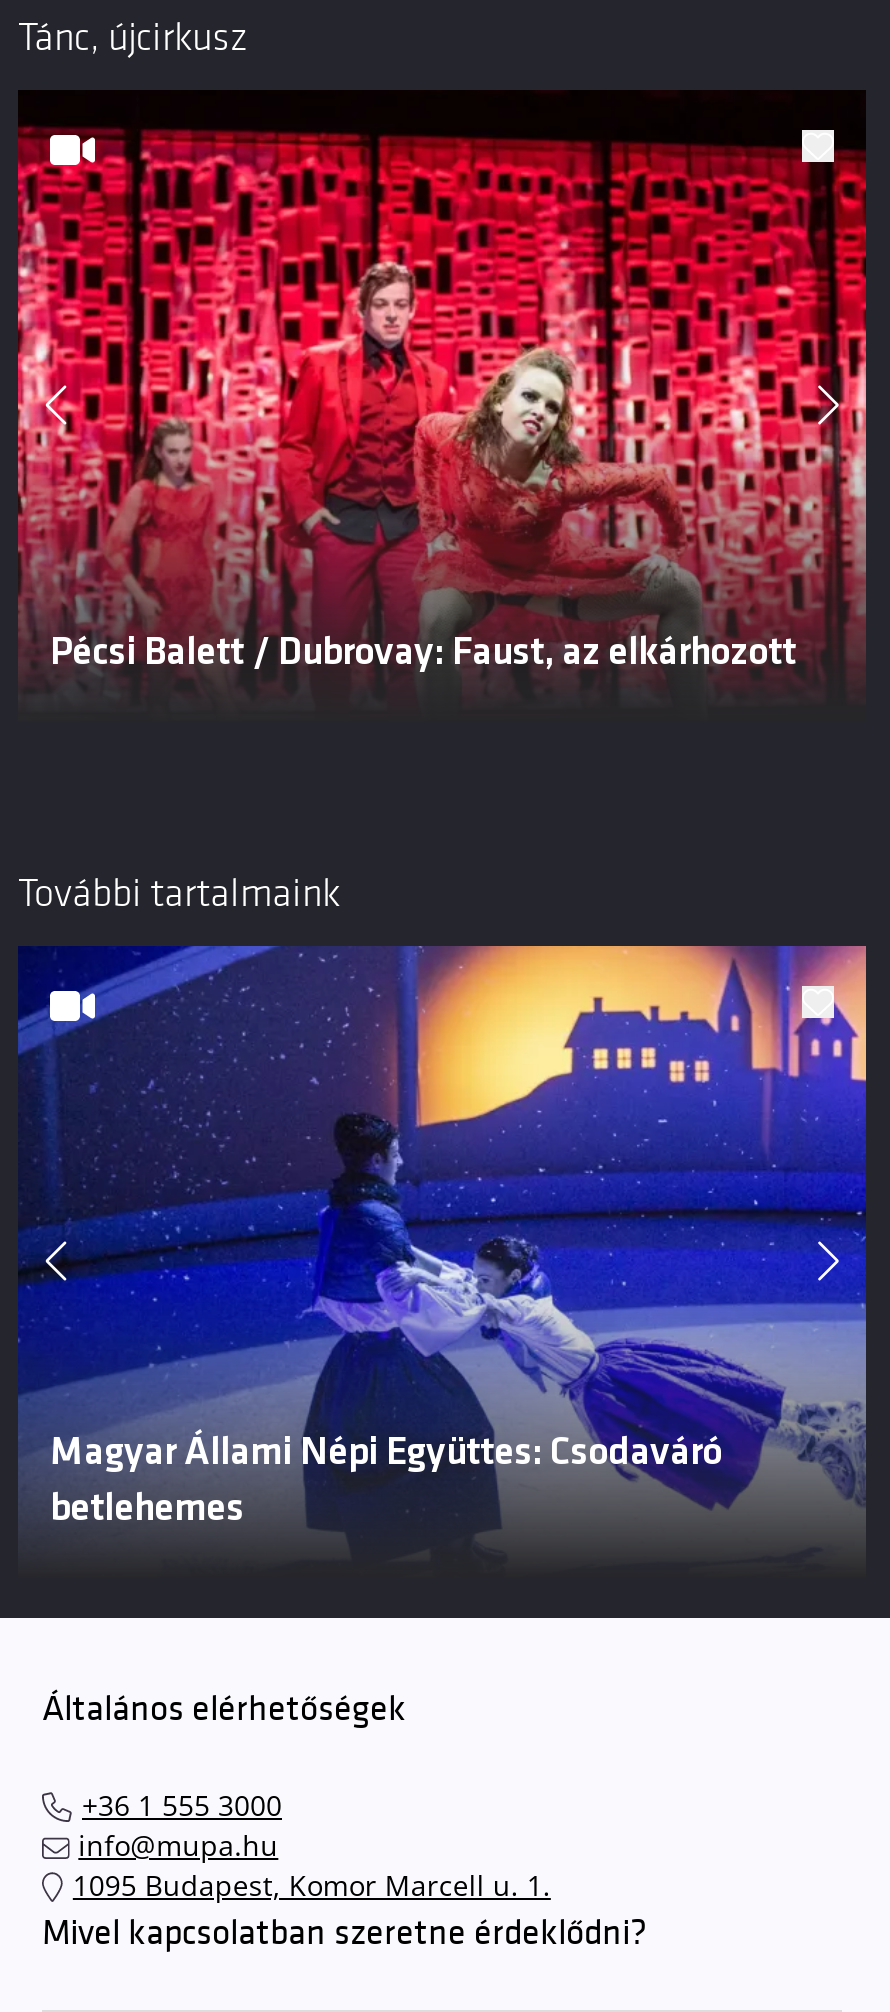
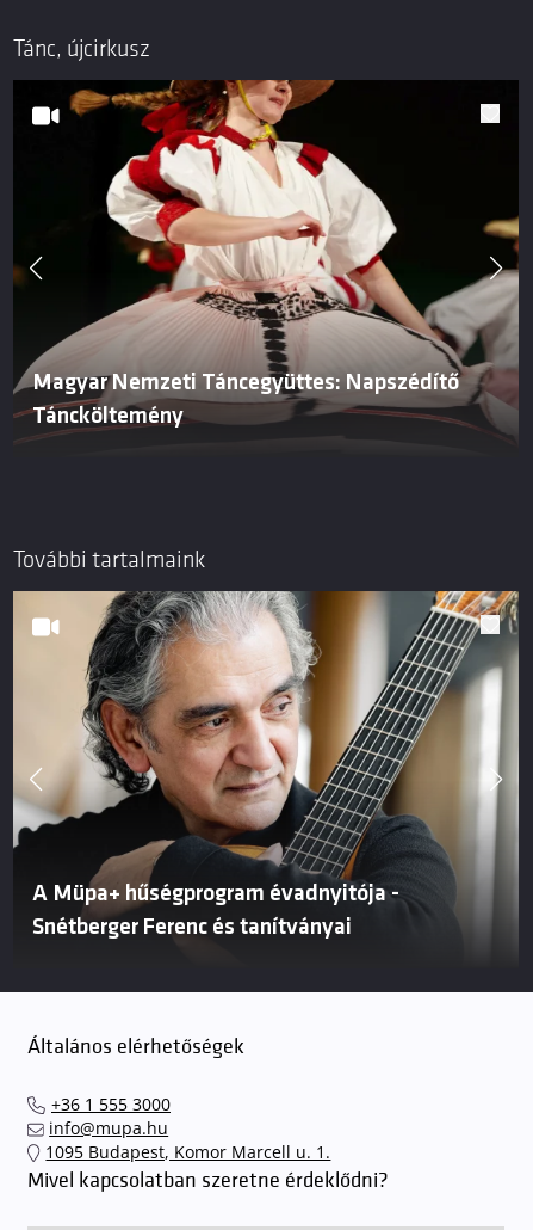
[16,90,868,676] [image] | Pécsi Balett / Dubrovay: Faust, az elkárhozott -> [13,79,519,429] [image] | Magyar Nemzeti Táncegyüttes: Napszédítő | Táncköltemény
[18,944,868,1540] [image] | Magyar Állami Népi Együttes: Csodaváró | betlehemes -> [12,590,520,945] [image] | A Müpa+ hűségprogram évadnyitója - | Snétberger Ferenc és tanítványai

